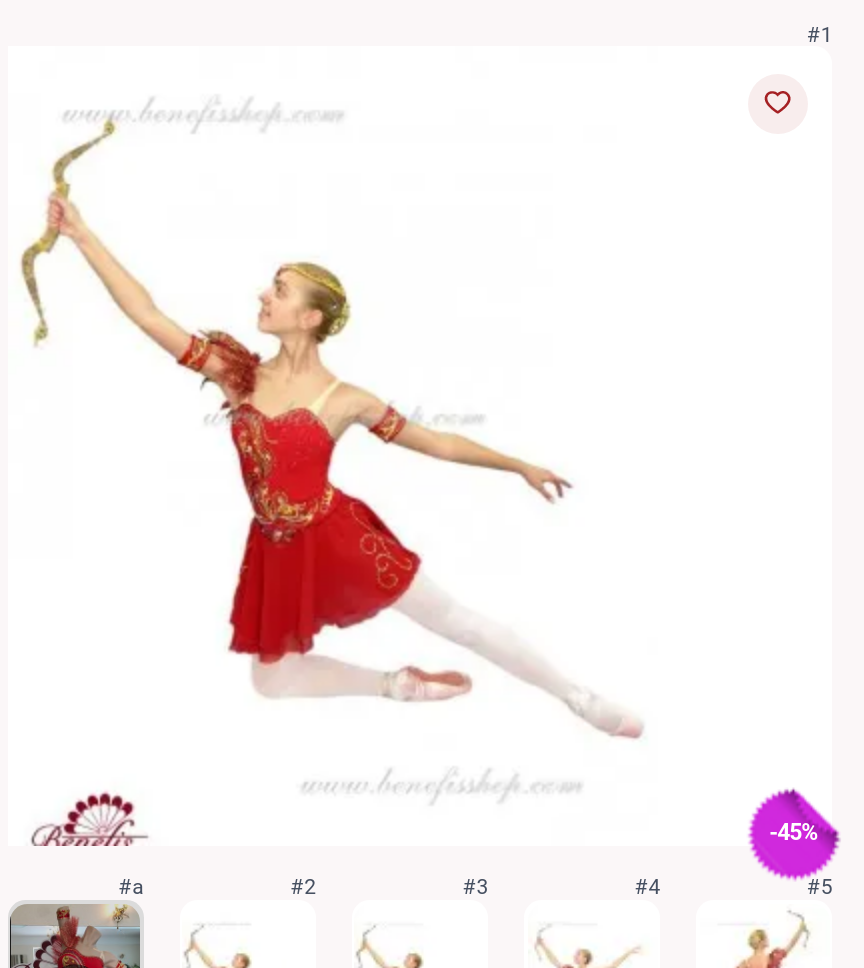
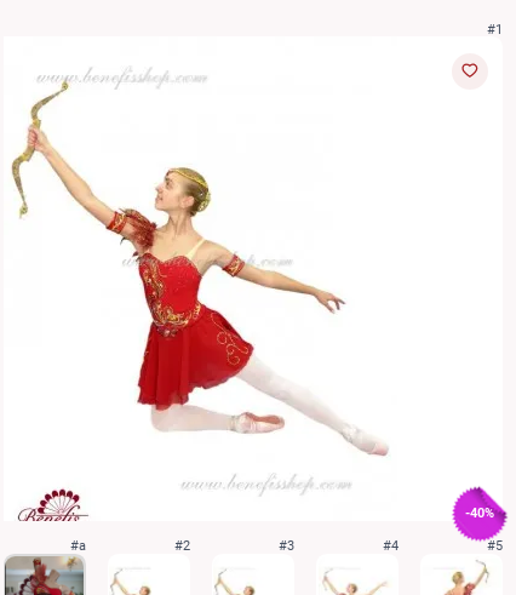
[769,819,817,847] -45% -> [465,504,494,521] -40%

